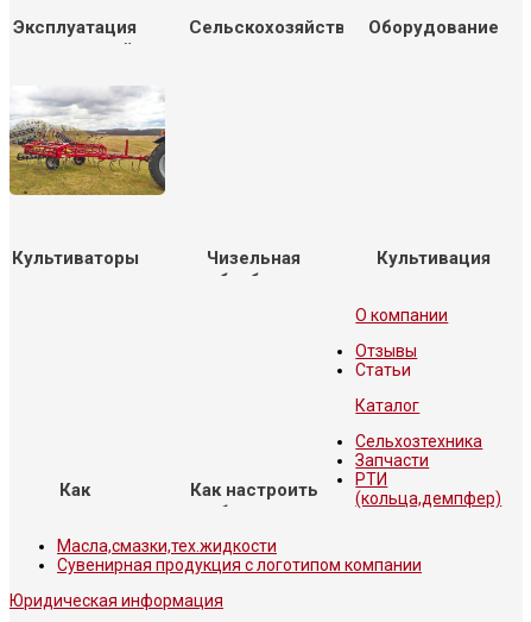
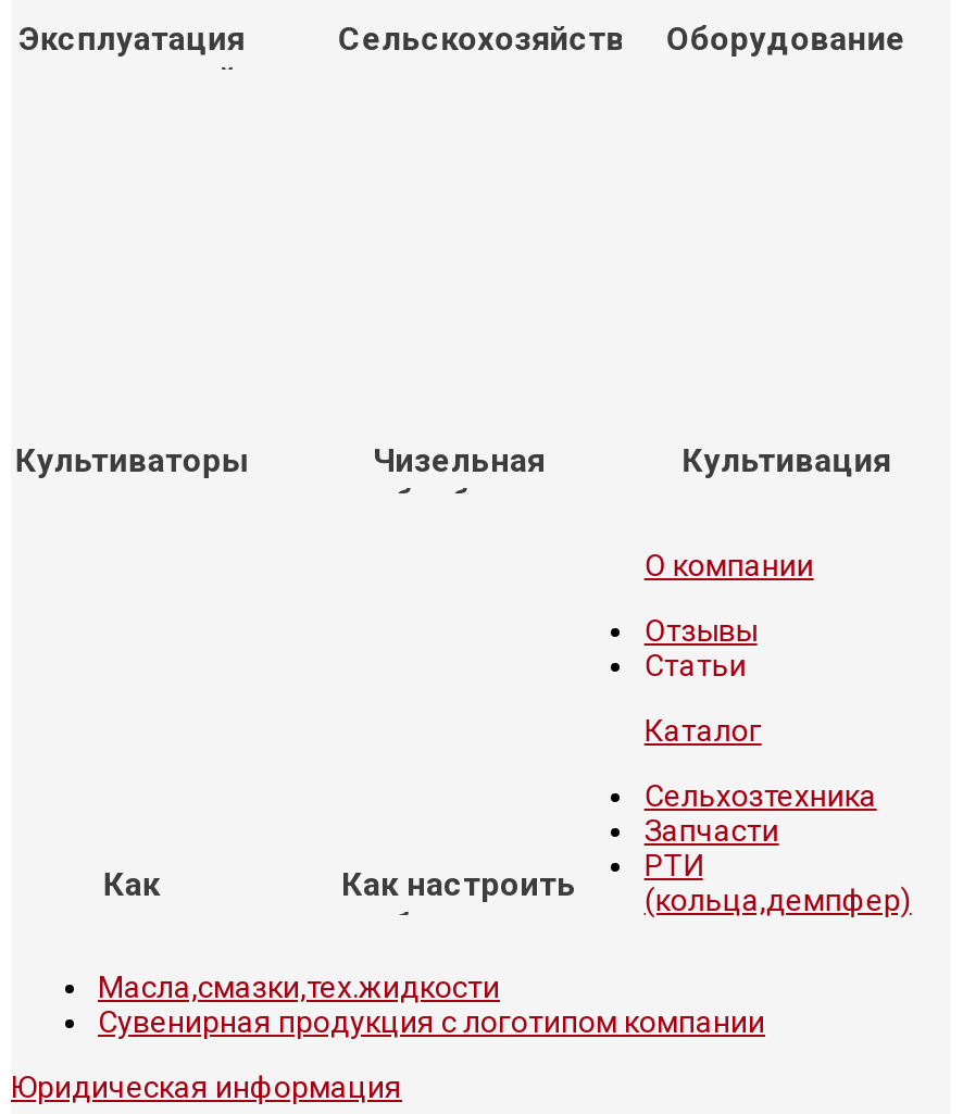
[8,87,166,196] [image] -> none

